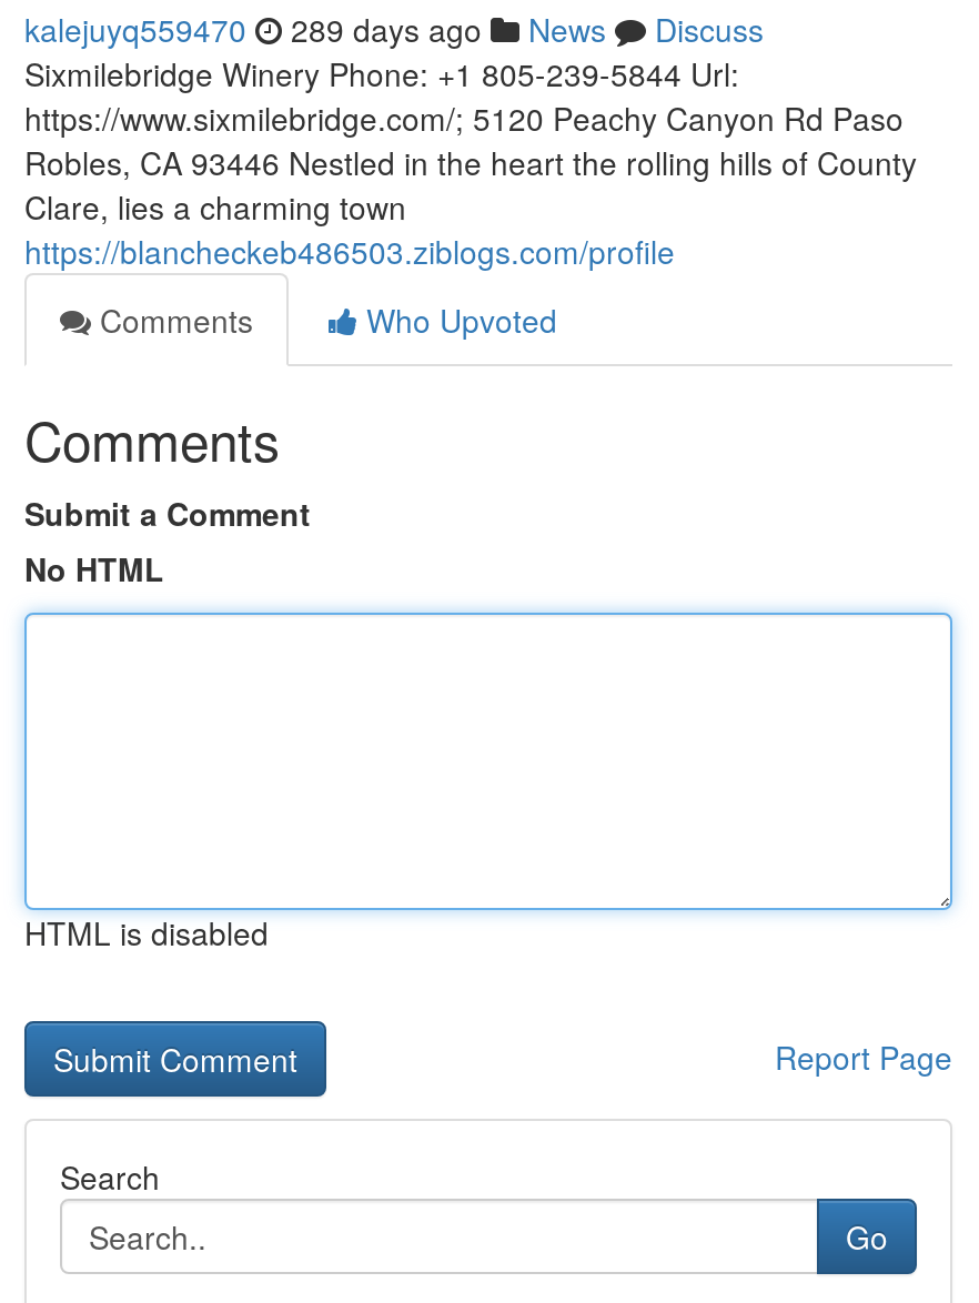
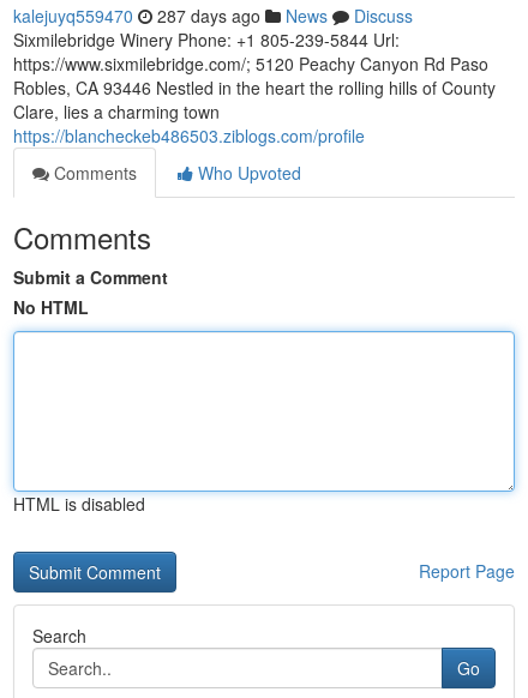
[24,7,764,51] kalejuyq559470 289 days ago News Discuss -> [13,4,413,28] kalejuyq559470 287 days ago News Discuss

